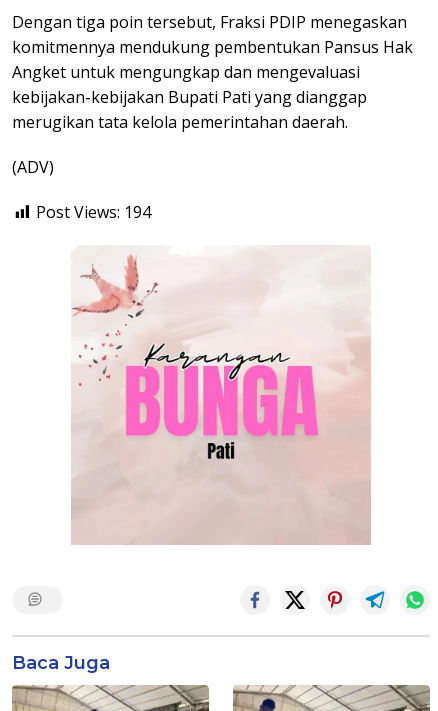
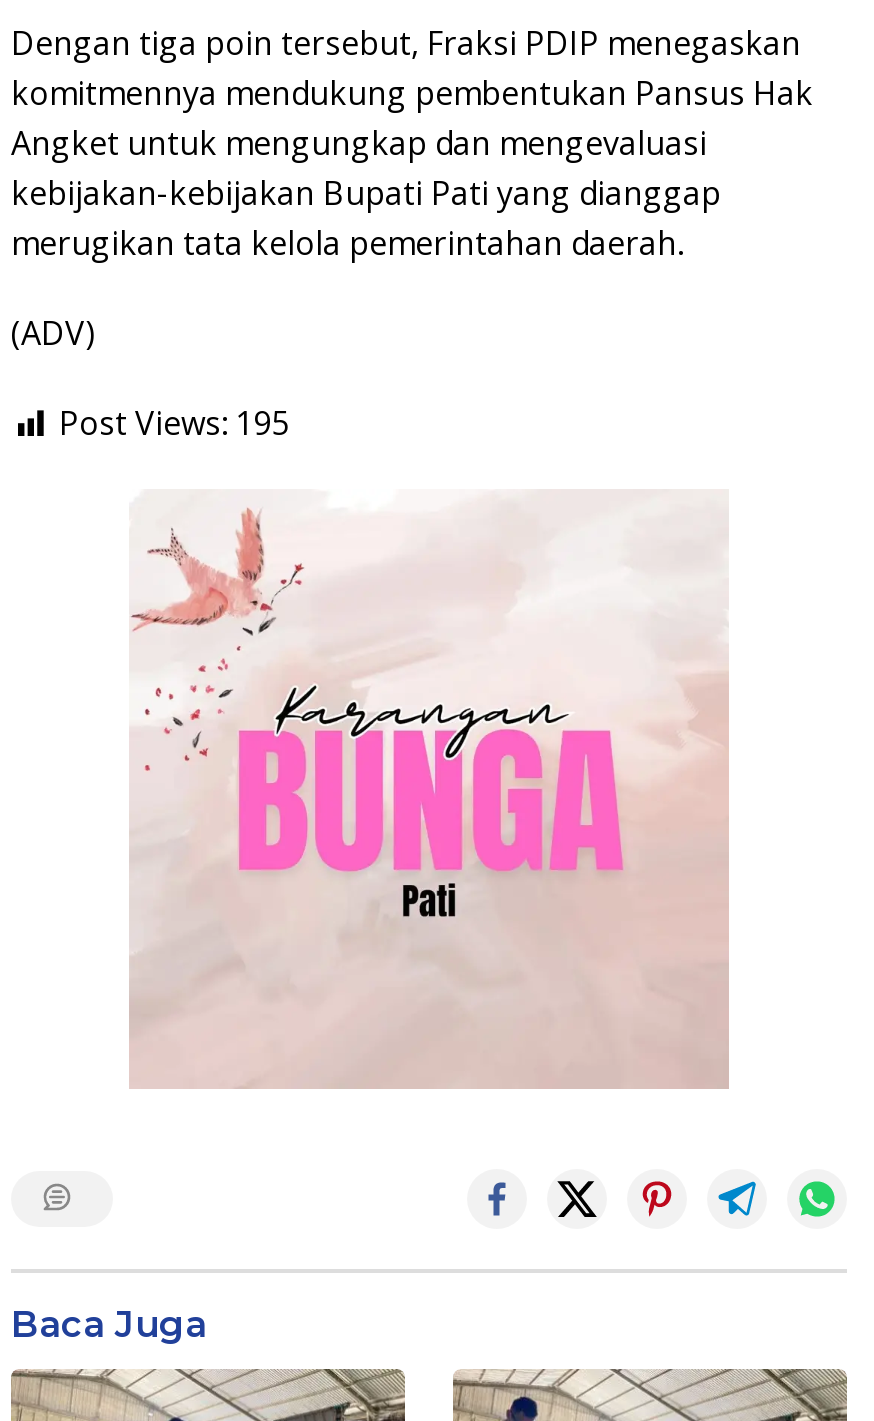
[36,201,151,223] Post Views: 194 -> [59,402,289,446] Post Views: 195

